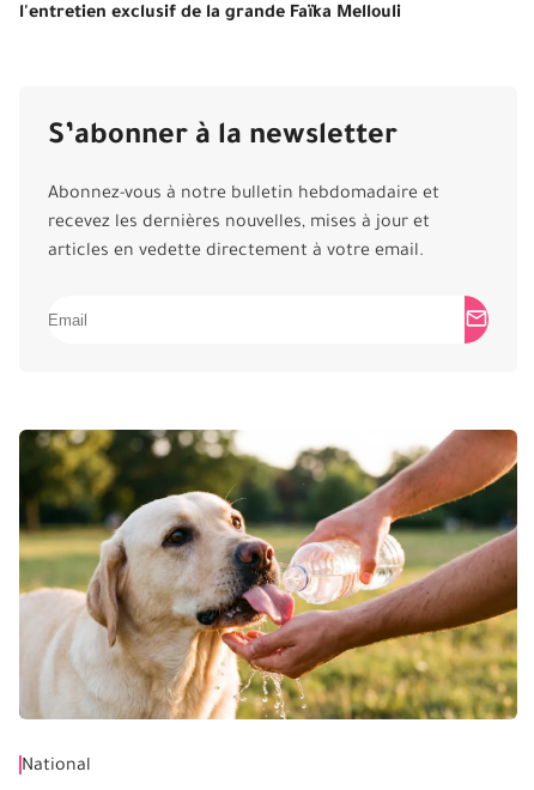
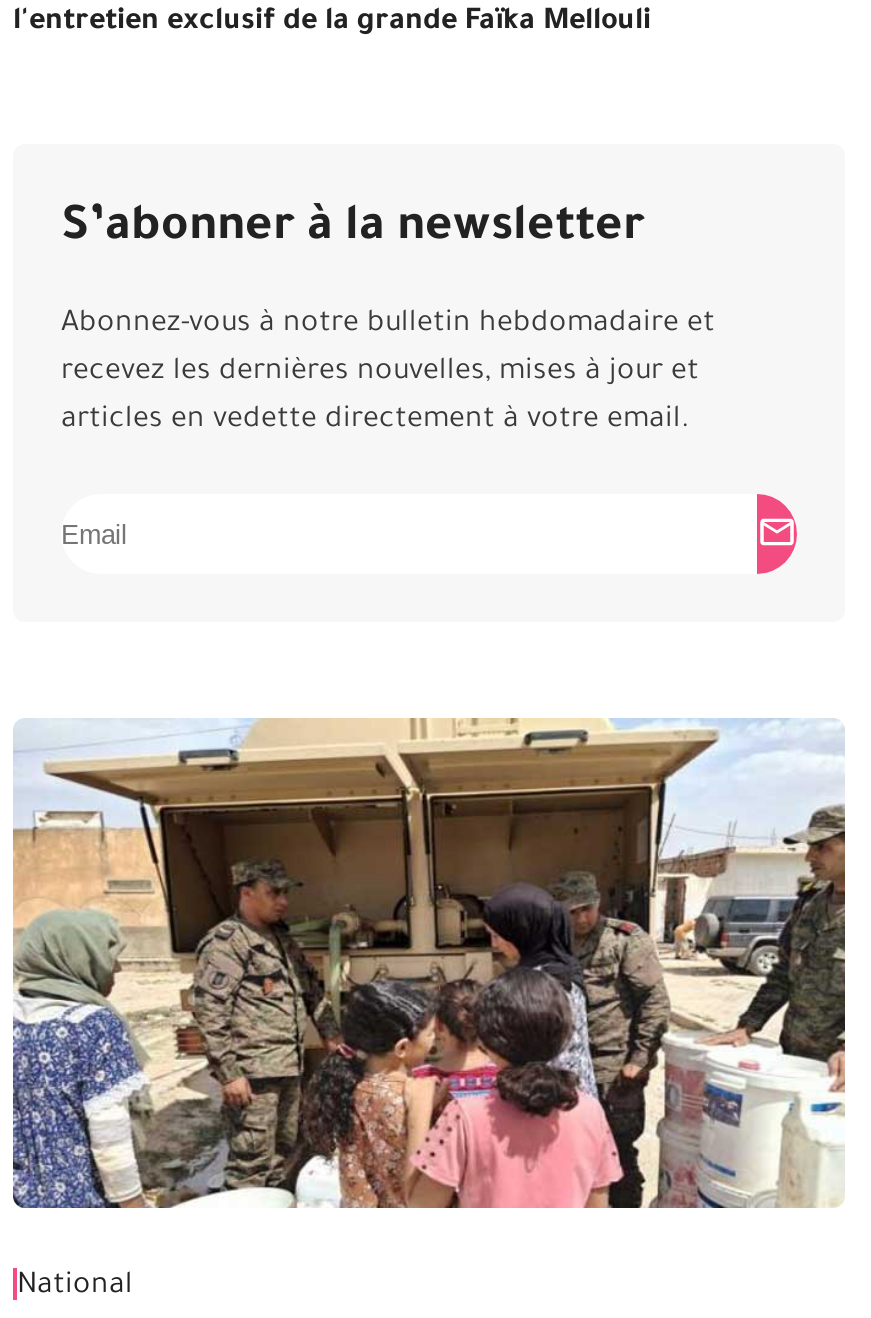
[18,429,518,721] [image] -> [13,716,847,1210] [image]

